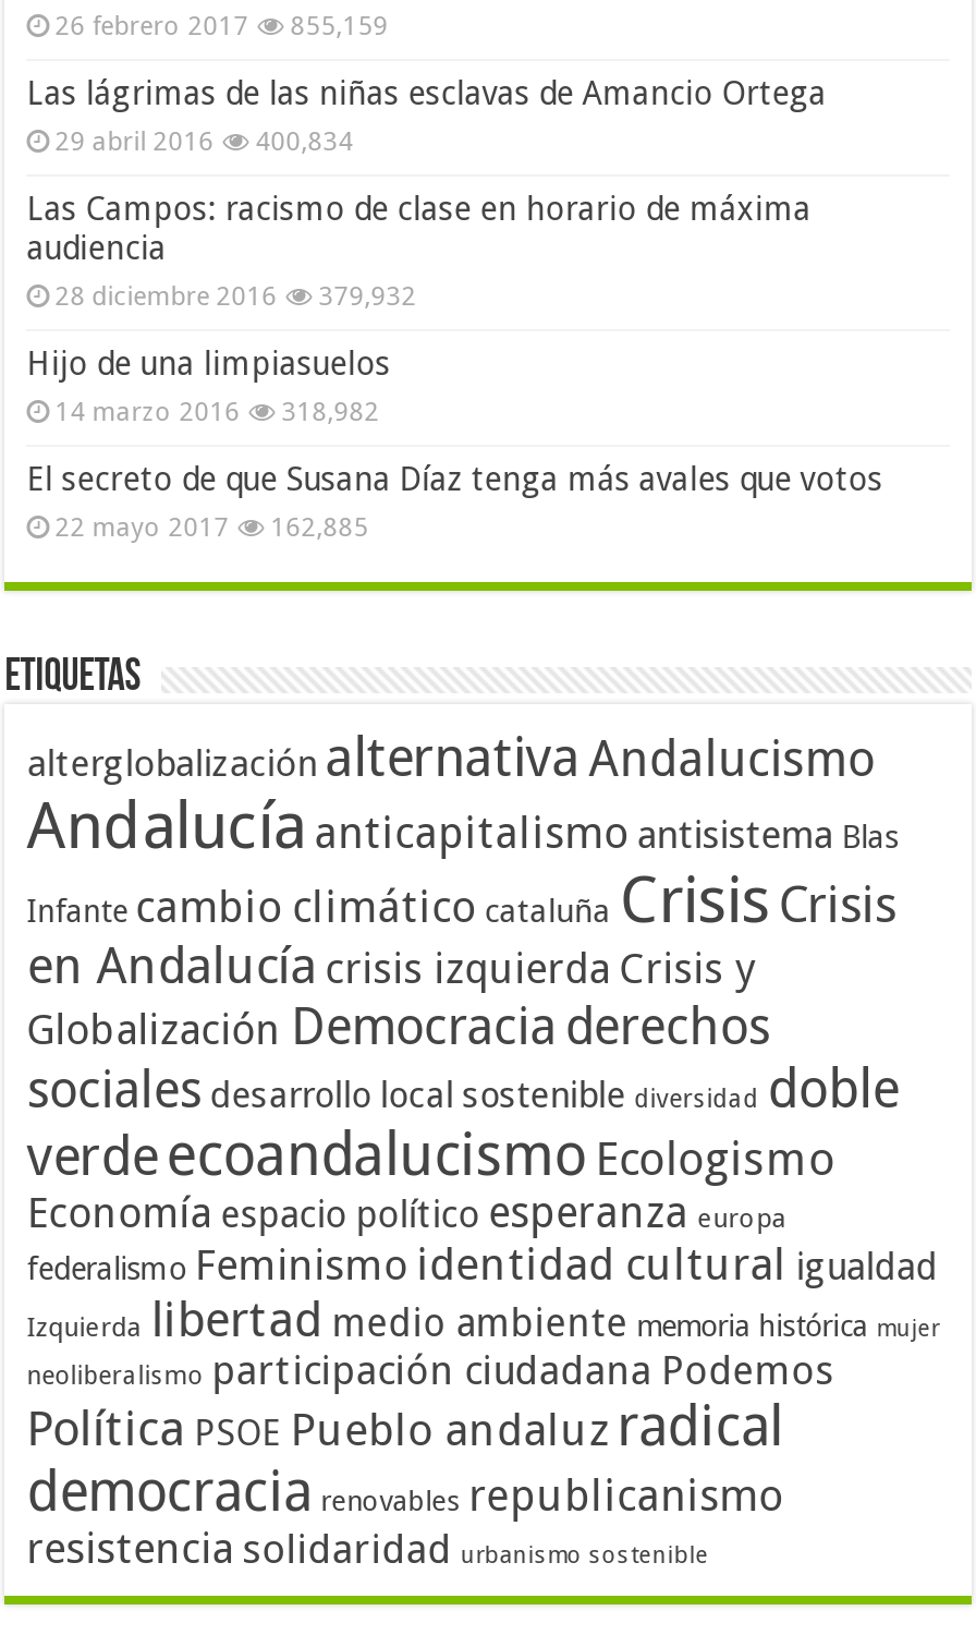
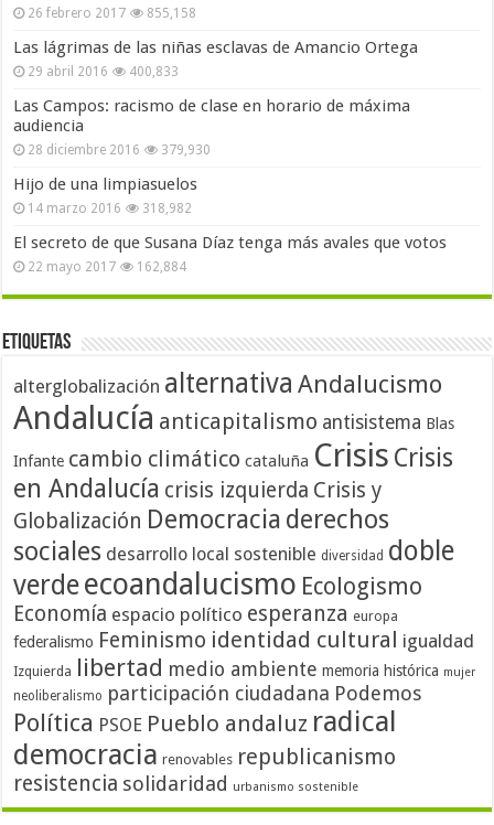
[55,10,388,41] 26 febrero 2017 855,159 -> [28,5,196,21] 26 febrero 2017 855,158
[55,126,353,156] 29 abril 2016 400,834 -> [28,64,179,79] 29 abril 2016 400,833
[55,281,417,311] 28 diciembre 2016 379,932 -> [28,142,211,157] 28 diciembre 2016 379,930
[55,512,369,542] 22 mayo 2017 162,885 -> [28,259,187,274] 22 mayo 2017 162,884

